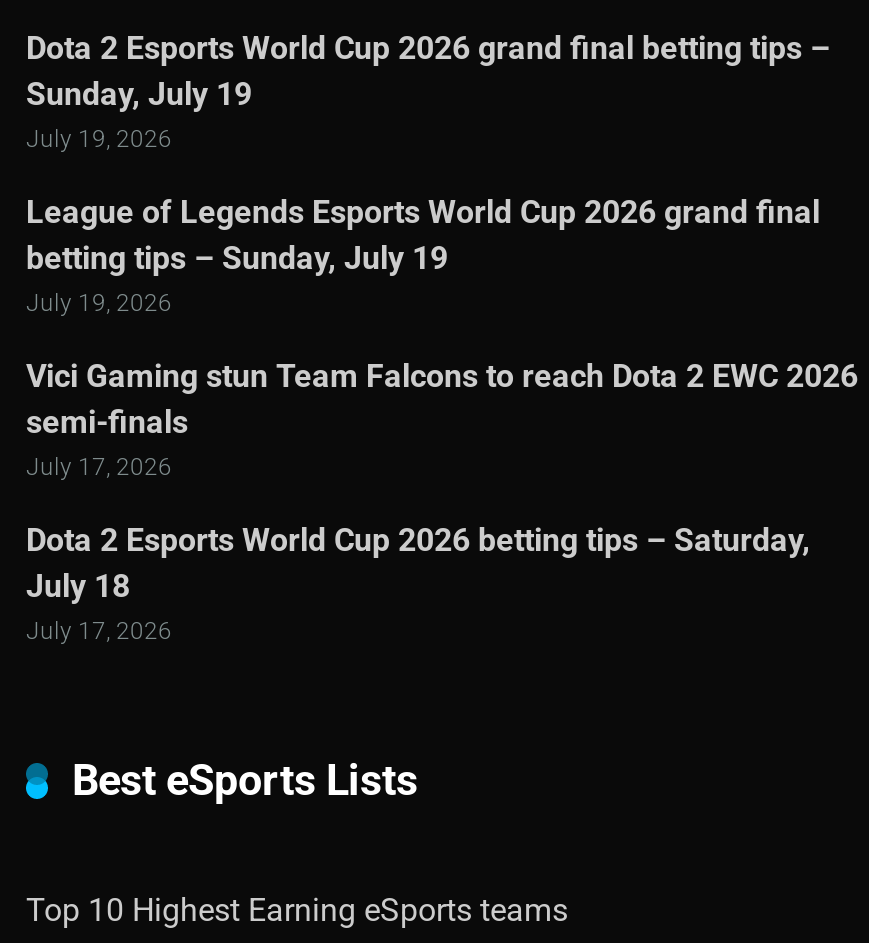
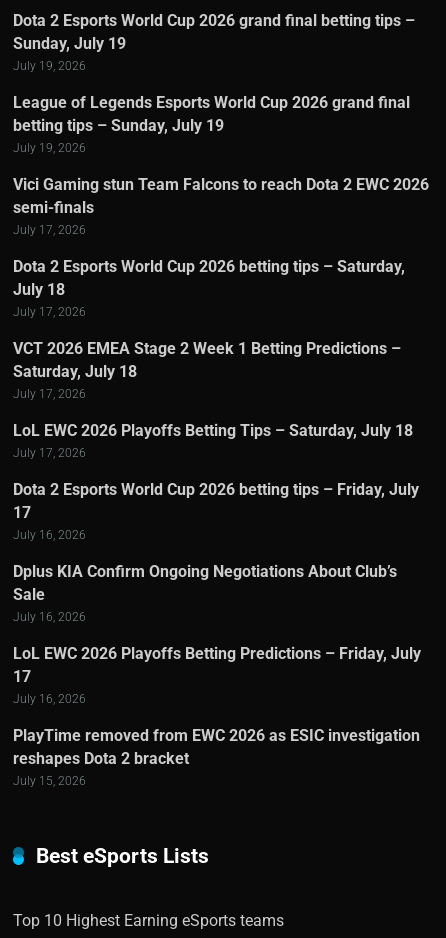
none -> [13,339,421,788] VCT 2026 EMEA Stage 2 Week 1 Betting Predictions – | Saturday, July 18 | July 17, 2026 | LoL EWC 2026 Playoffs Betting Tips – Saturday, July 18 | July 17, 2026 | Dota 2 Esports World Cup 2026 betting tips – Friday, July | 17 | July 16, 2026 | Dplus KIA Confirm Ongoing Negotiations About Club’s | Sale | July 16, 2026 | LoL EWC 2026 Playoffs Betting Predictions – Friday, July | 17 | July 16, 2026 | PlayTime removed from EWC 2026 as ESIC investigation | reshapes Dota 2 bracket | July 15, 2026

